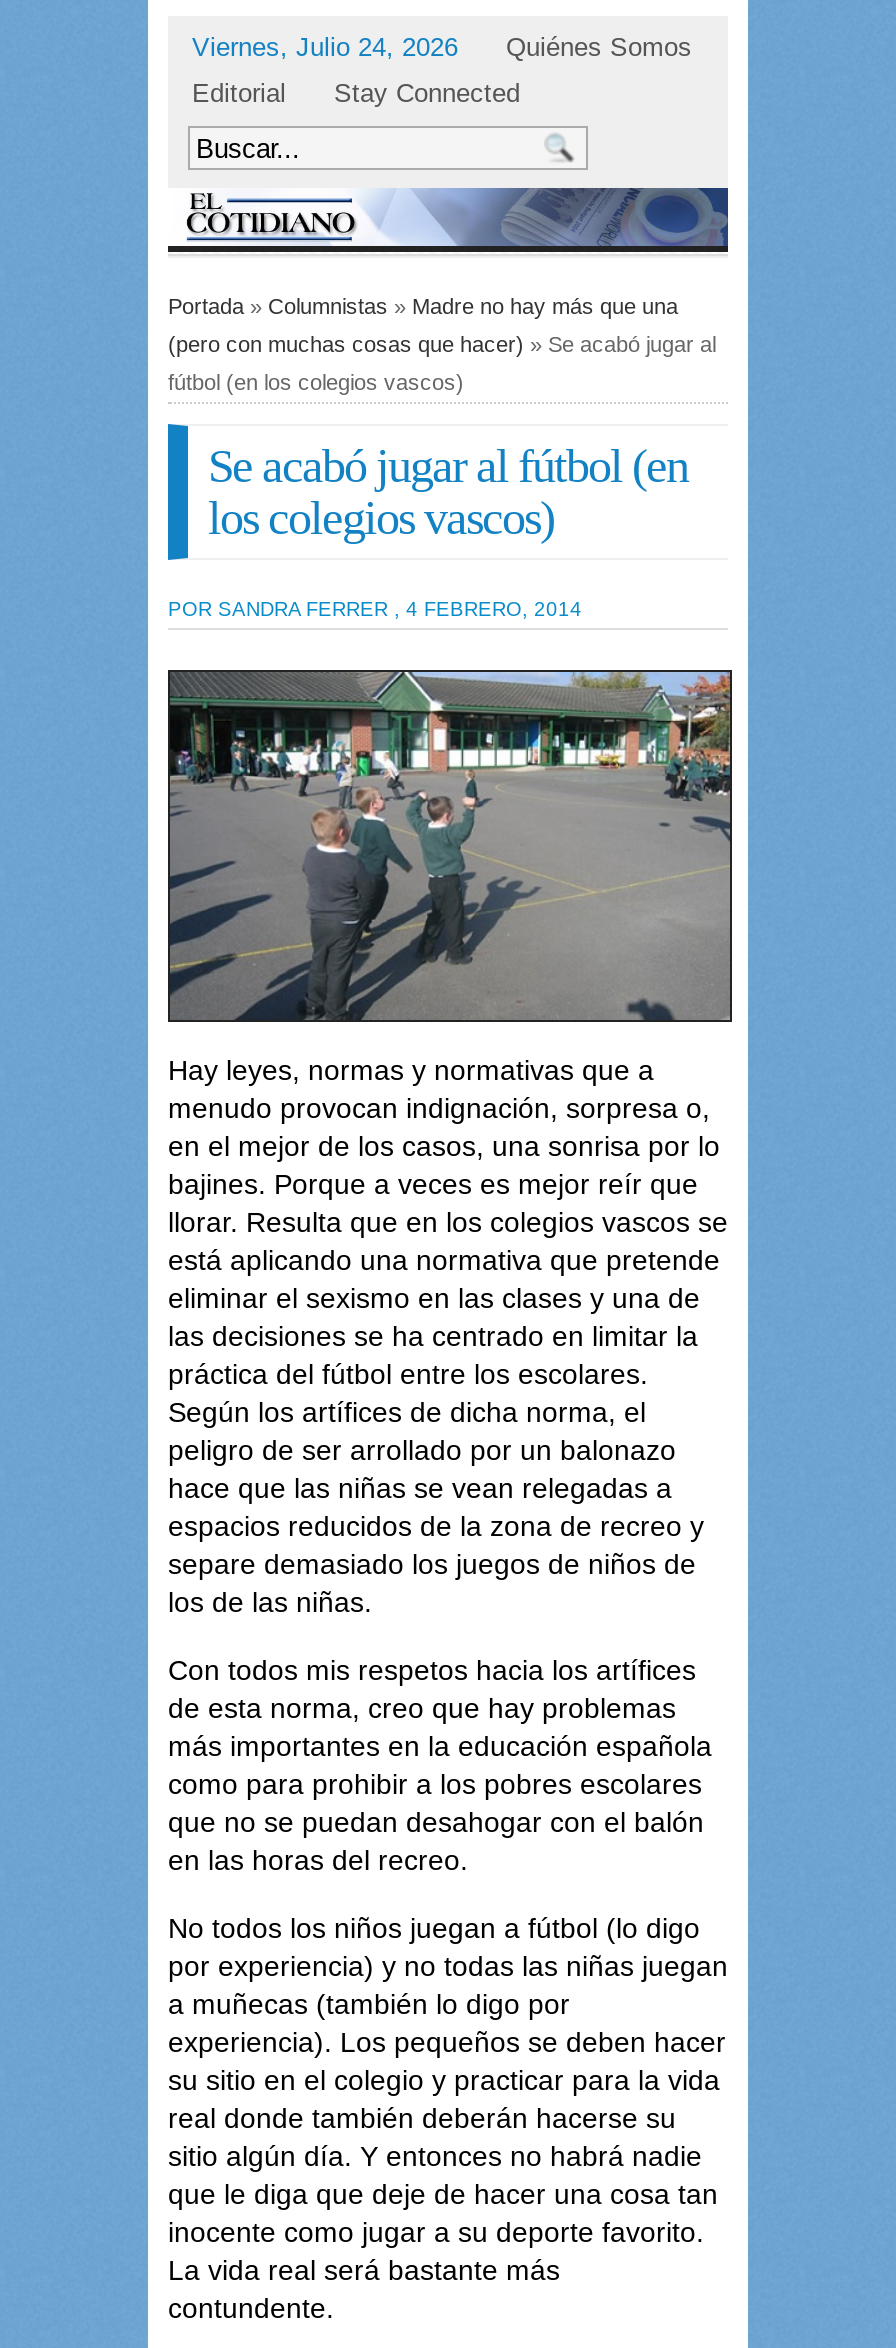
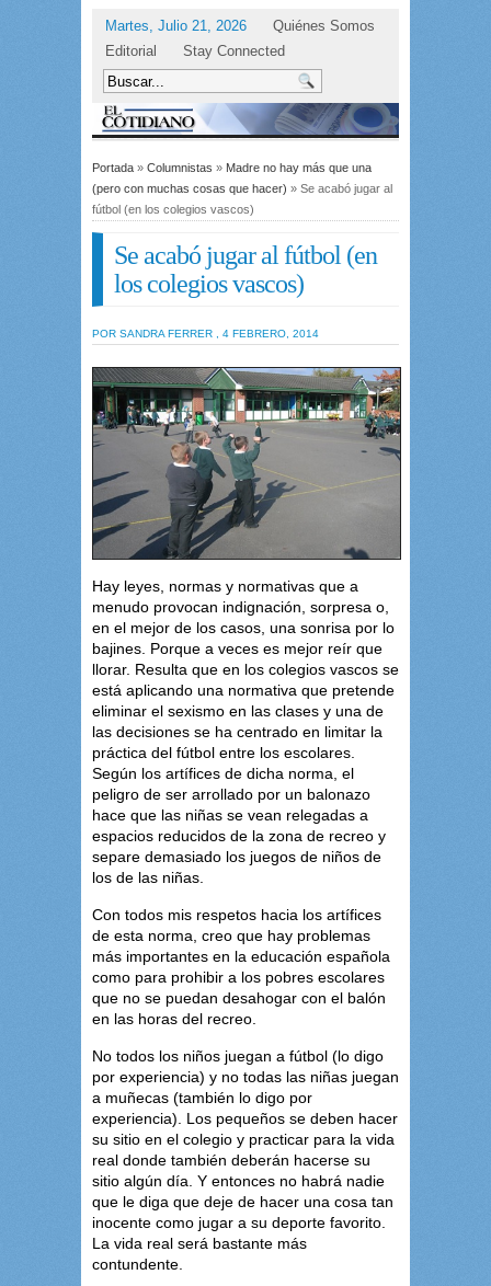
[192,32,458,62] Viernes, Julio 24, 2026 -> [105,18,247,34] Martes, Julio 21, 2026

